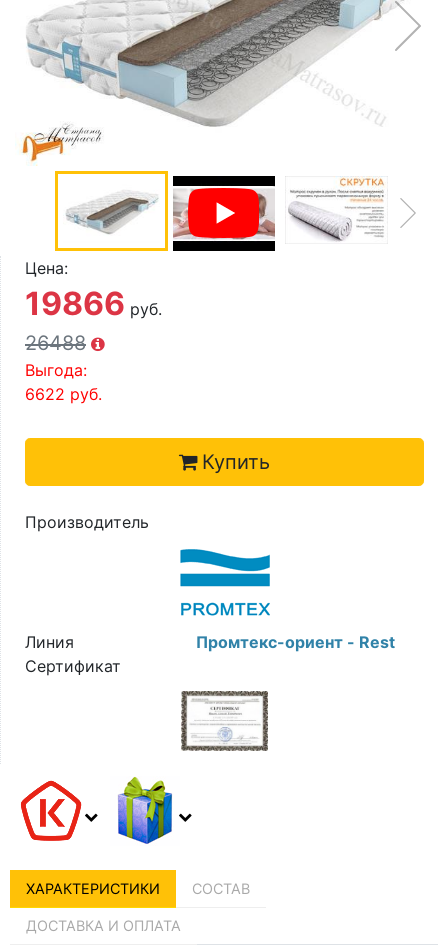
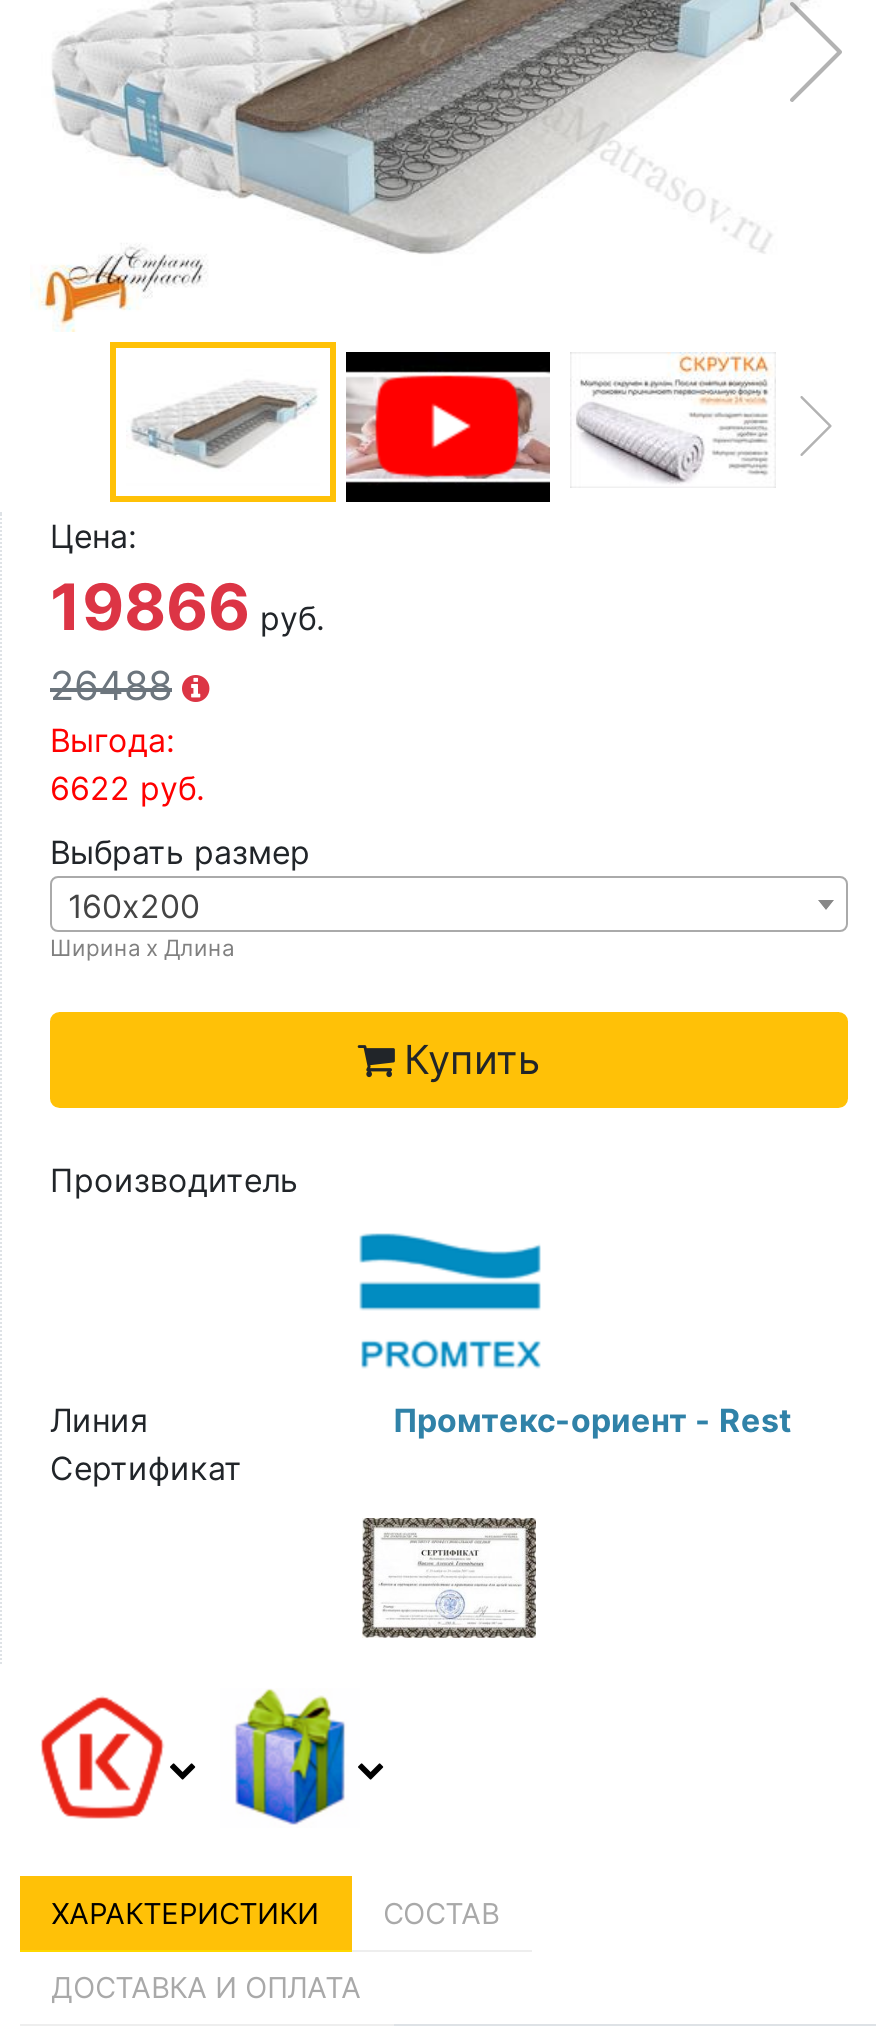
none -> [50,831,310,961] Выбрать размер | 160х200 | Ширина х Длина

